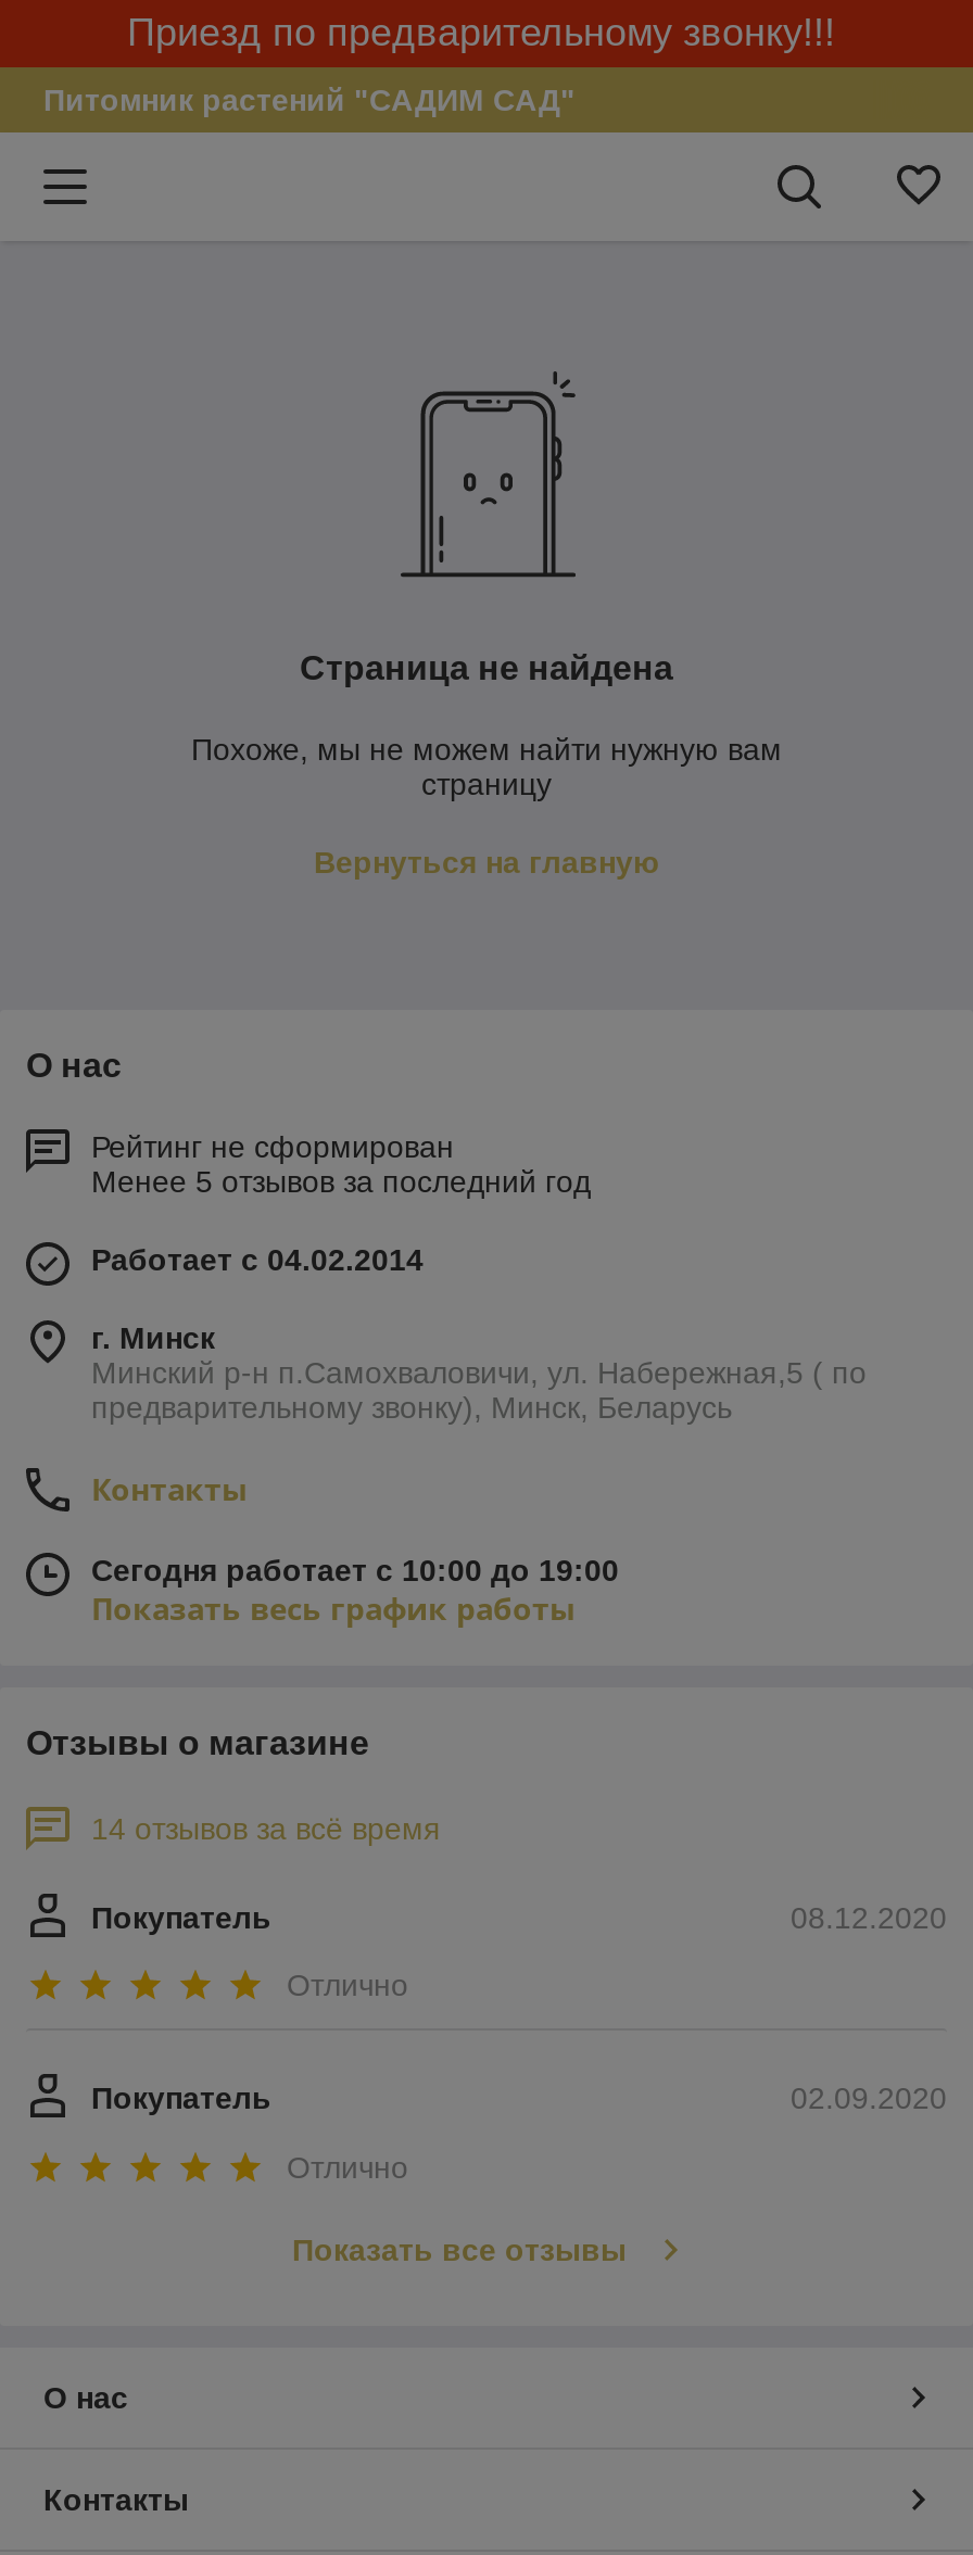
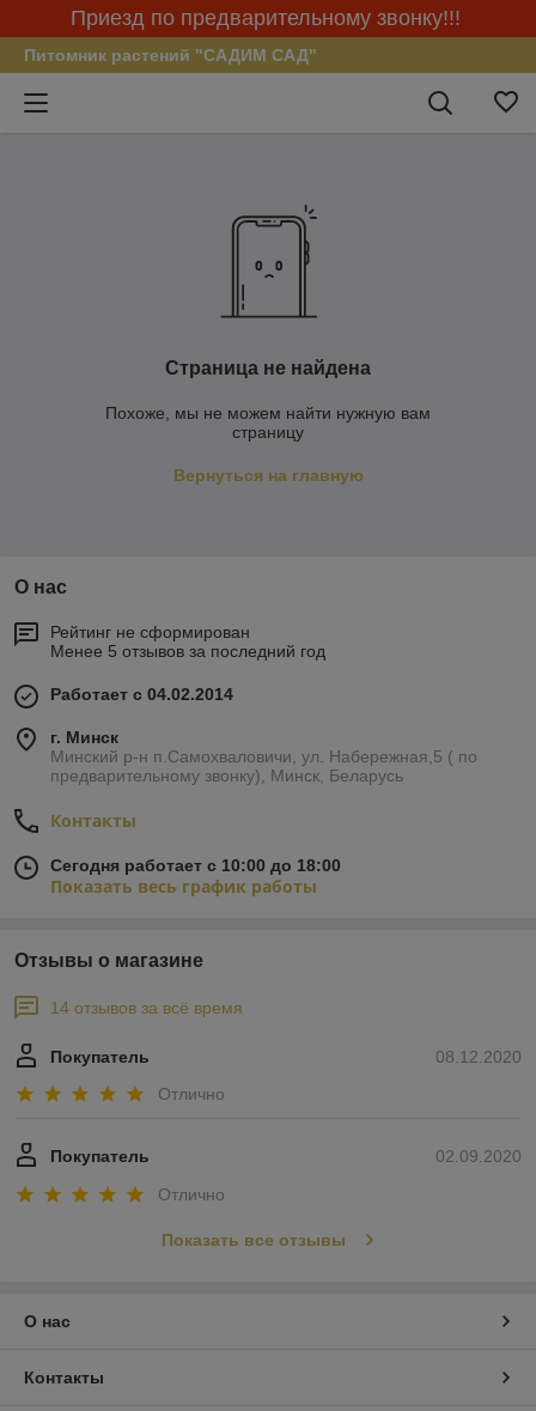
[91,1553,619,1588] Сегодня работает с 10:00 до 19:00 -> [50,856,341,875] Сегодня работает с 10:00 до 18:00

